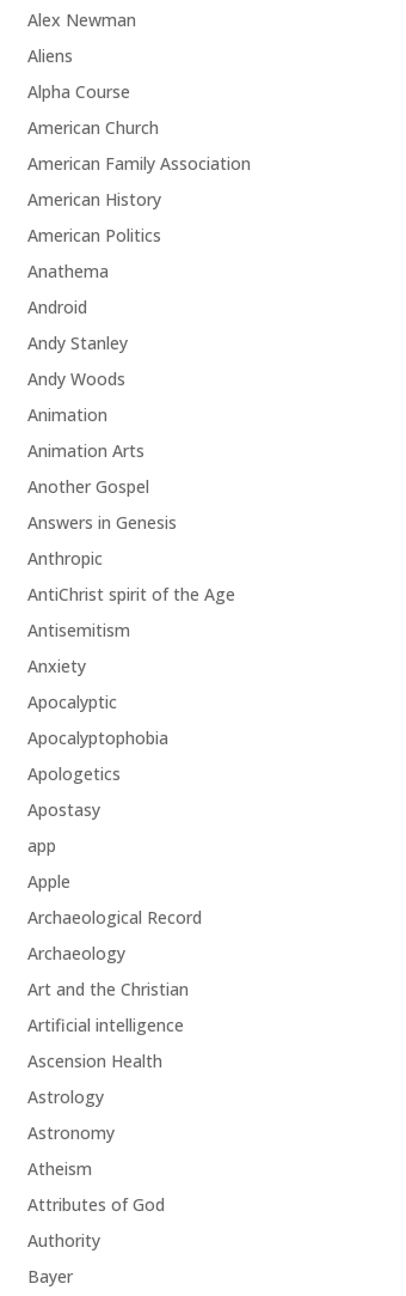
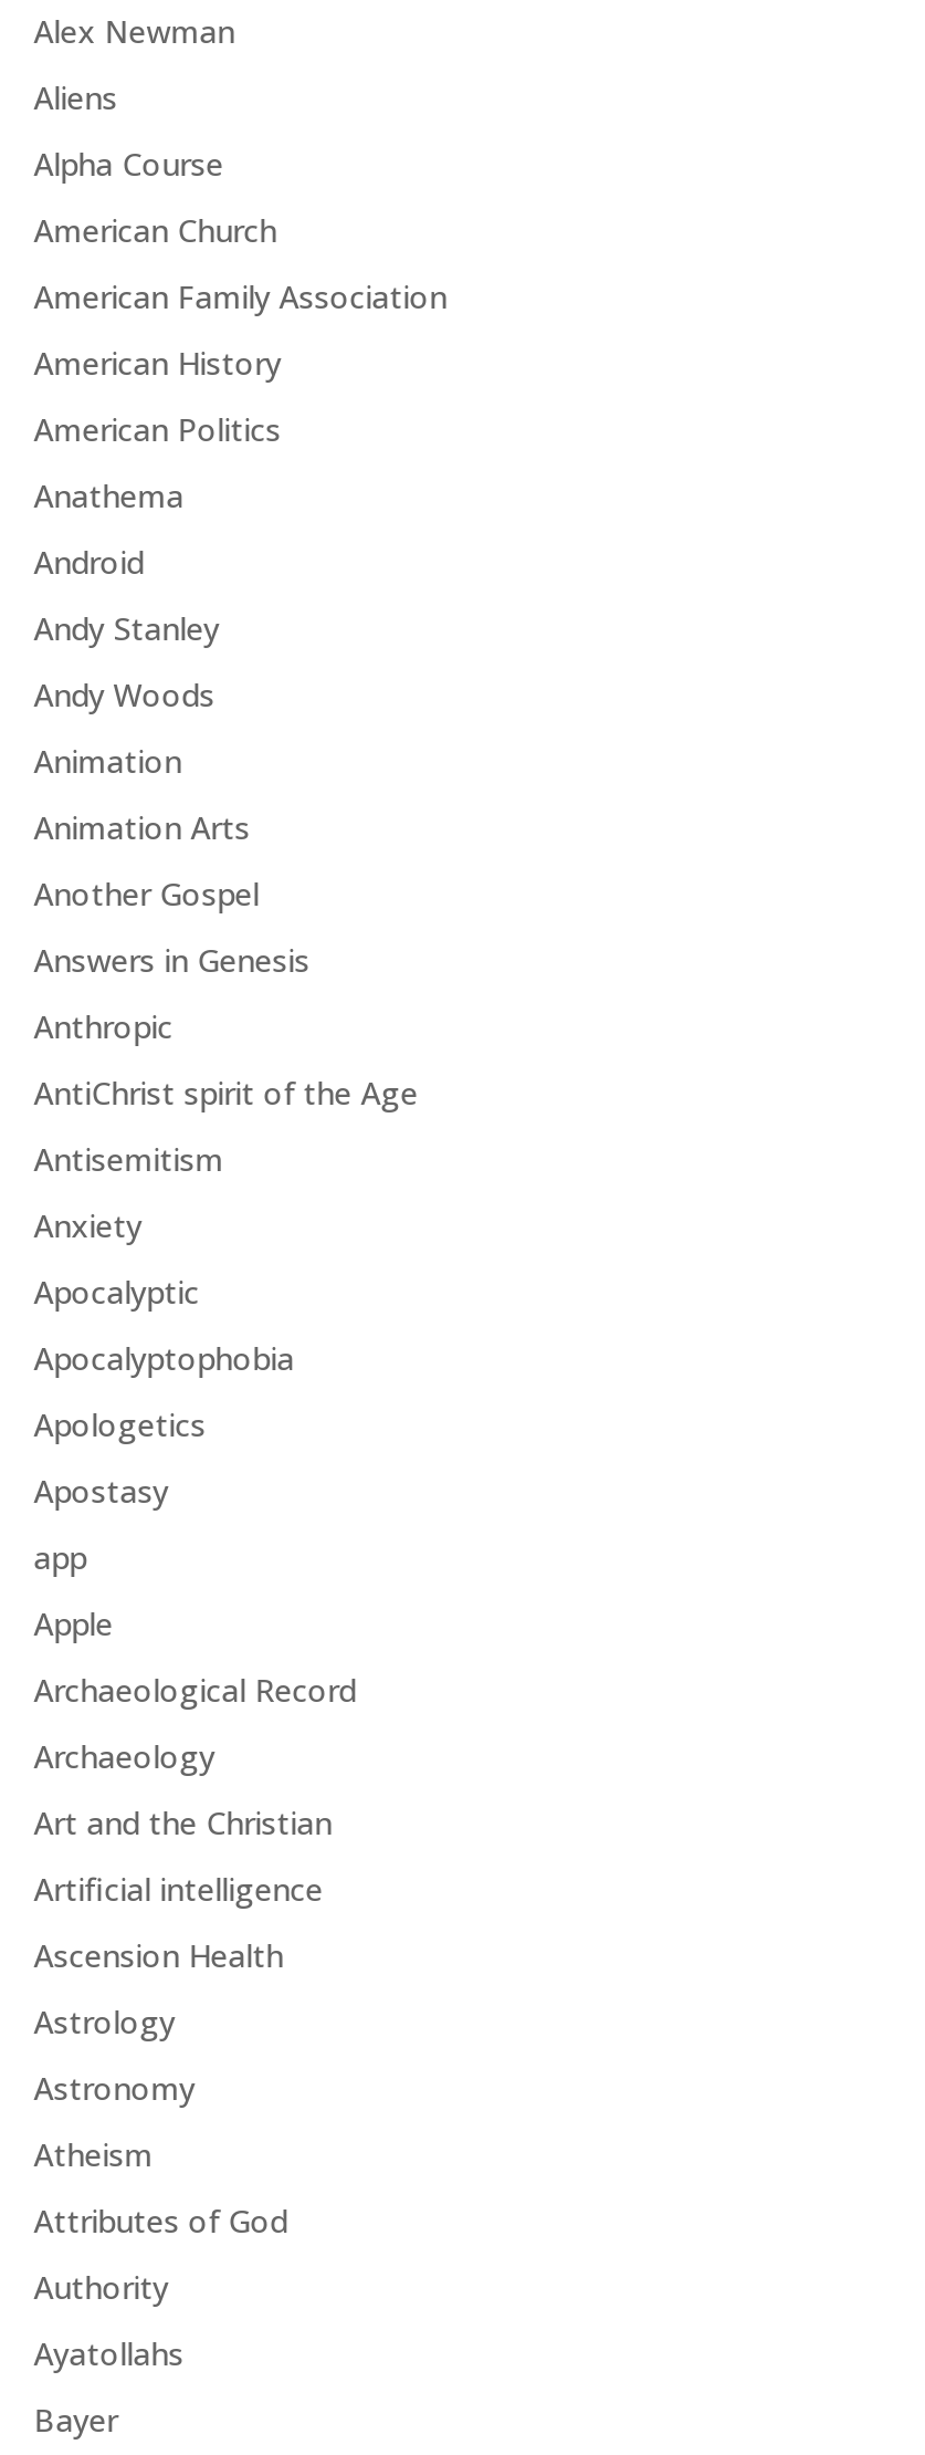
none -> [34,2334,184,2376] Ayatollahs

